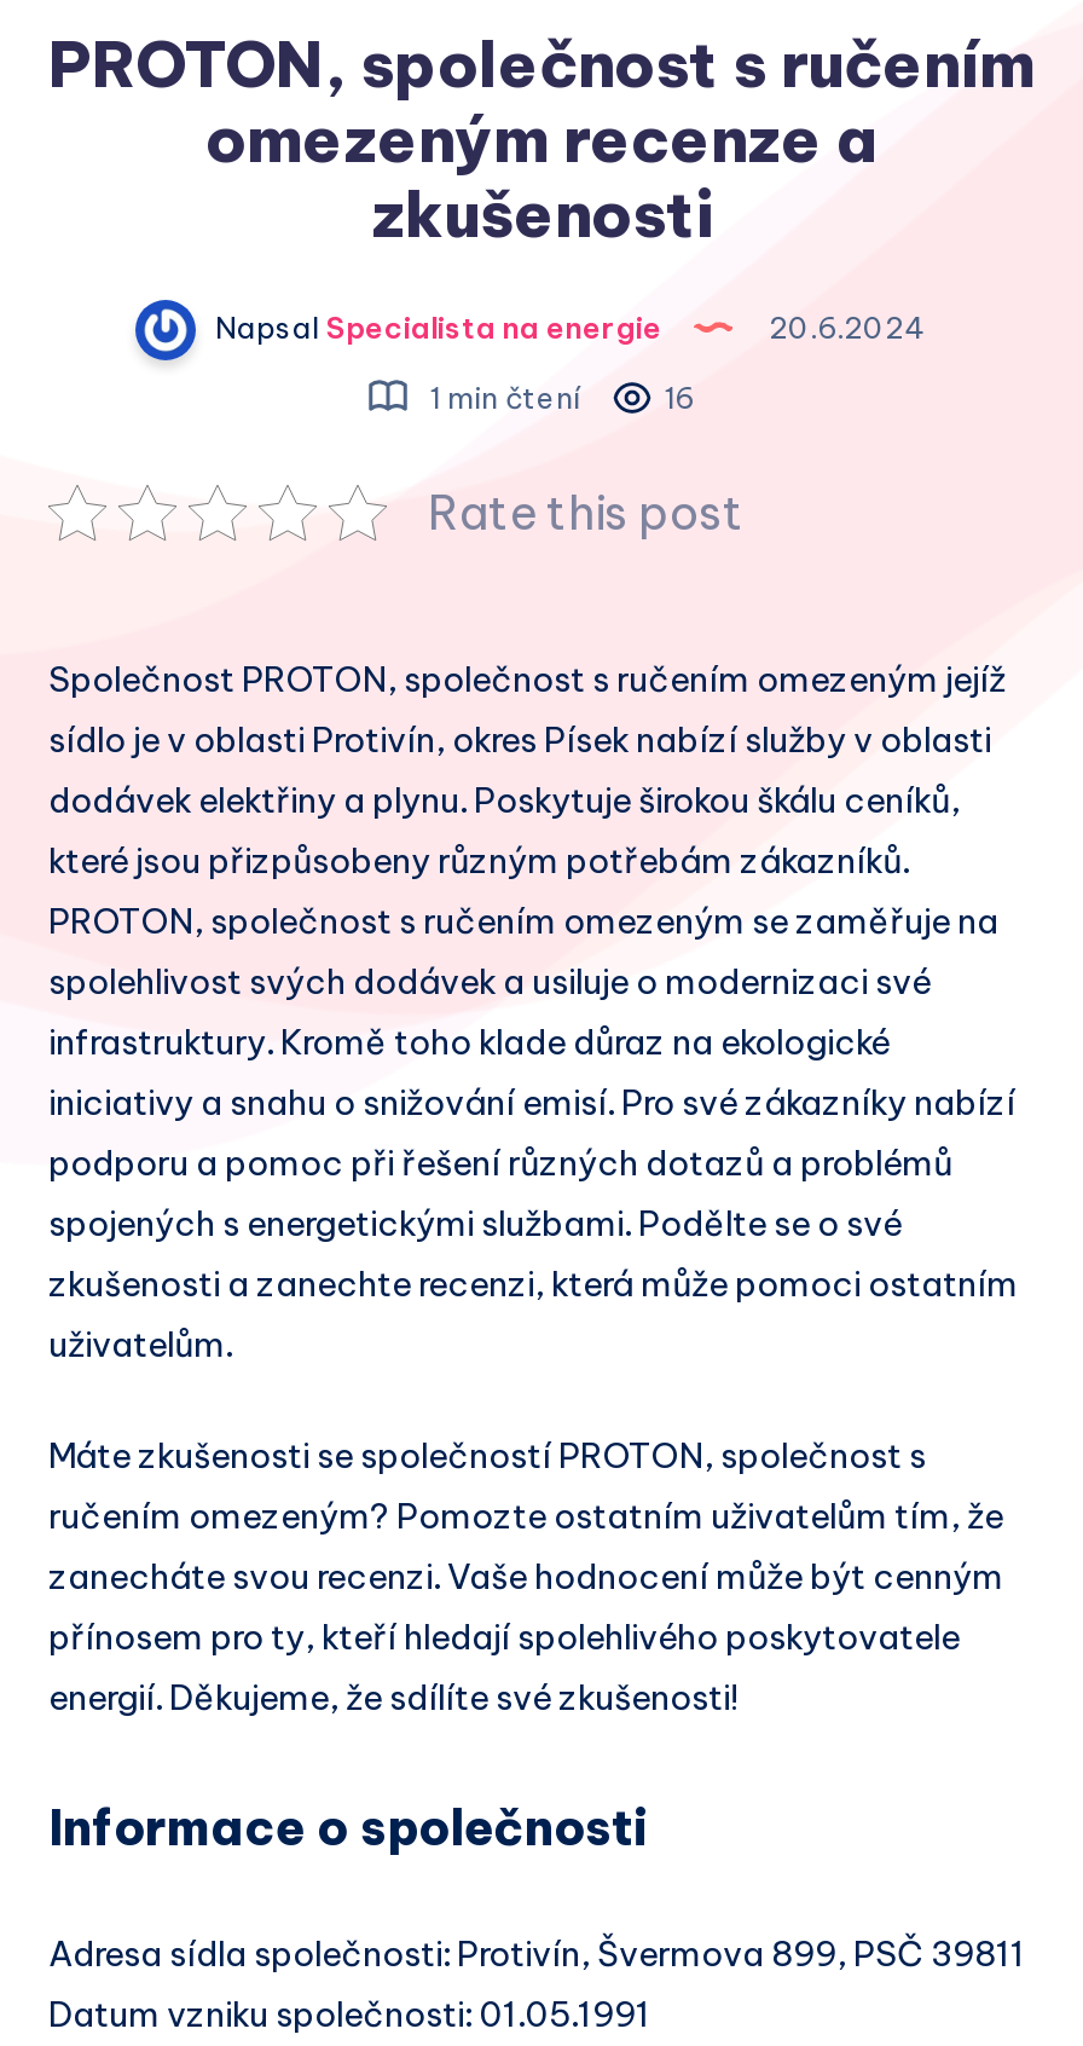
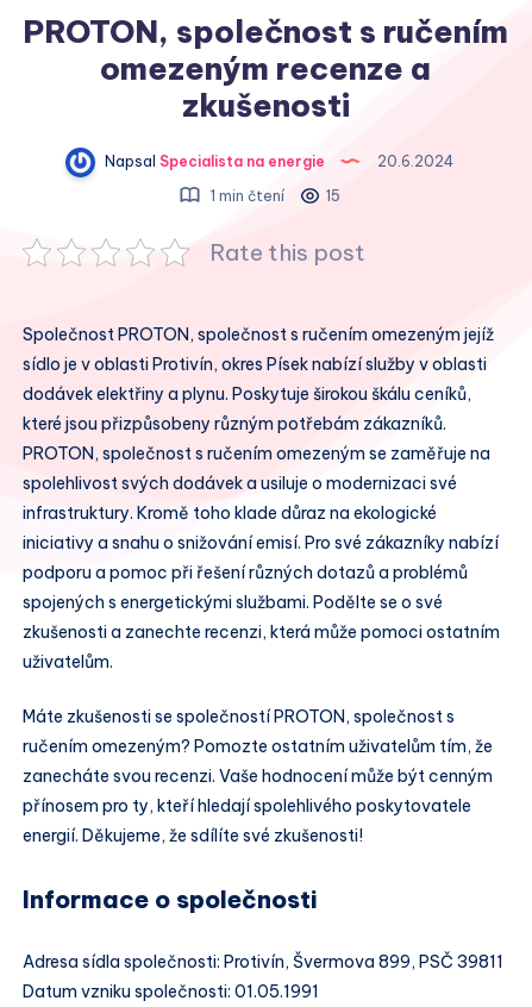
[658,380,694,416] 16 -> [323,187,340,205] 15

